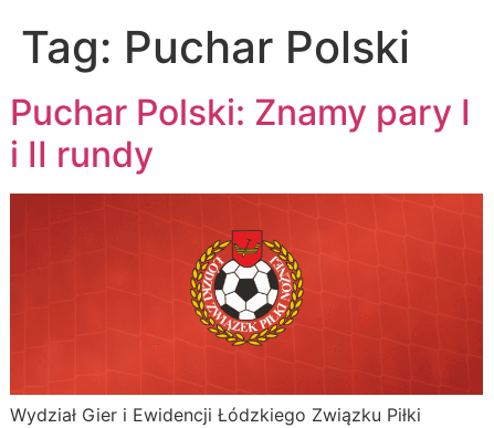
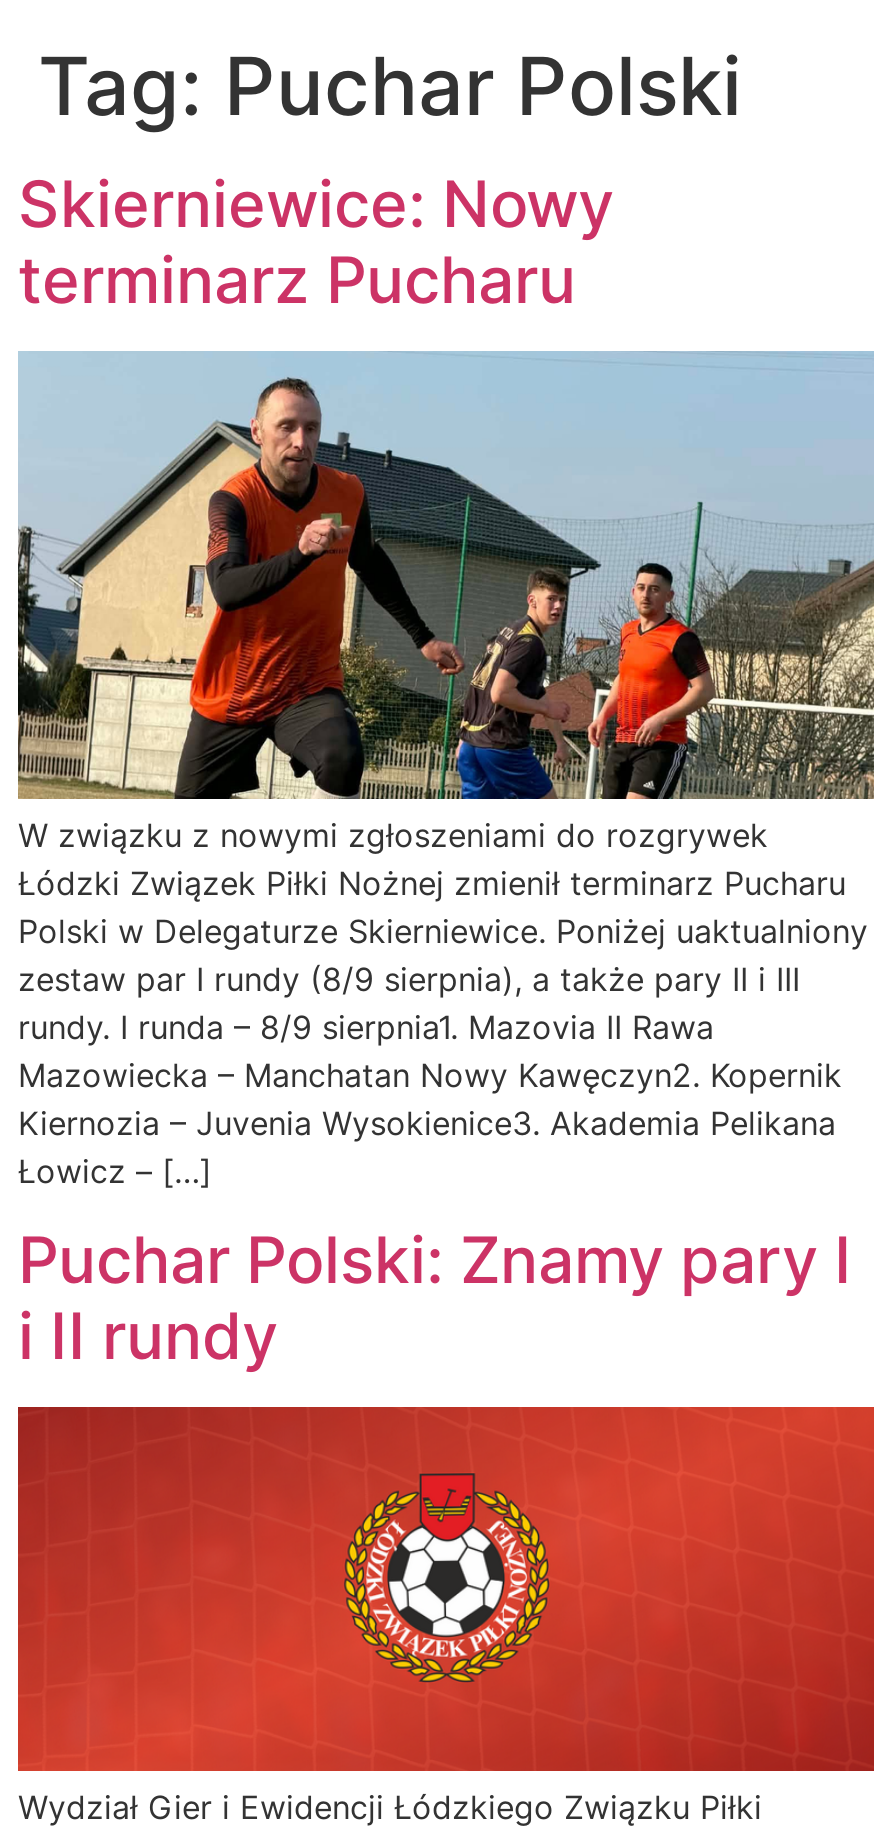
none -> [16,351,876,1191] [image] | W związku z nowymi zgłoszeniami do rozgrywek | Łódzki Związek Piłki Nożnej zmienił terminarz Pucharu | Polski w Delegaturze Skierniewice. Poniżej uaktualniony | zestaw par I rundy (8/9 sierpnia), a także pary II i III | rundy. I runda – 8/9 sierpnia1. Mazovia II Rawa | Mazowiecka – Manchatan Nowy Kawęczyn2. Kopernik | Kiernozia – Juvenia Wysokienice3. Akademia Pelikana | Łowicz – […]
none -> [18,166,614,320] Skierniewice: Nowy | terminarz Pucharu

